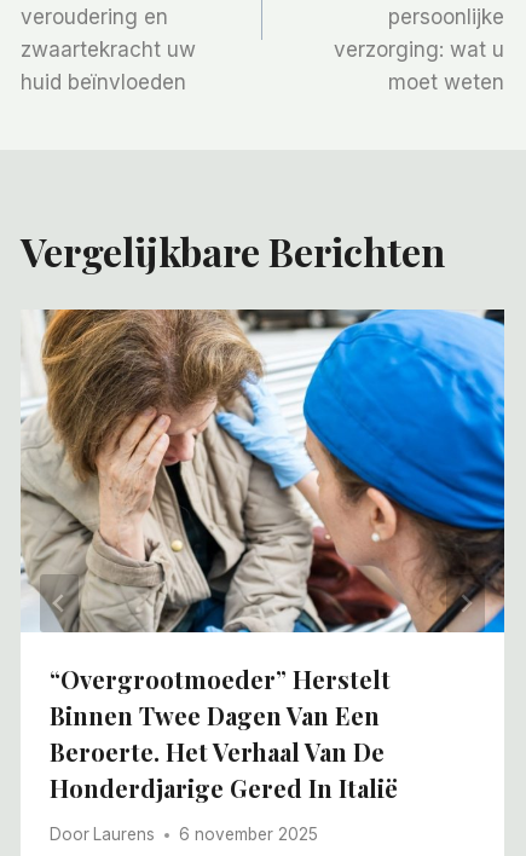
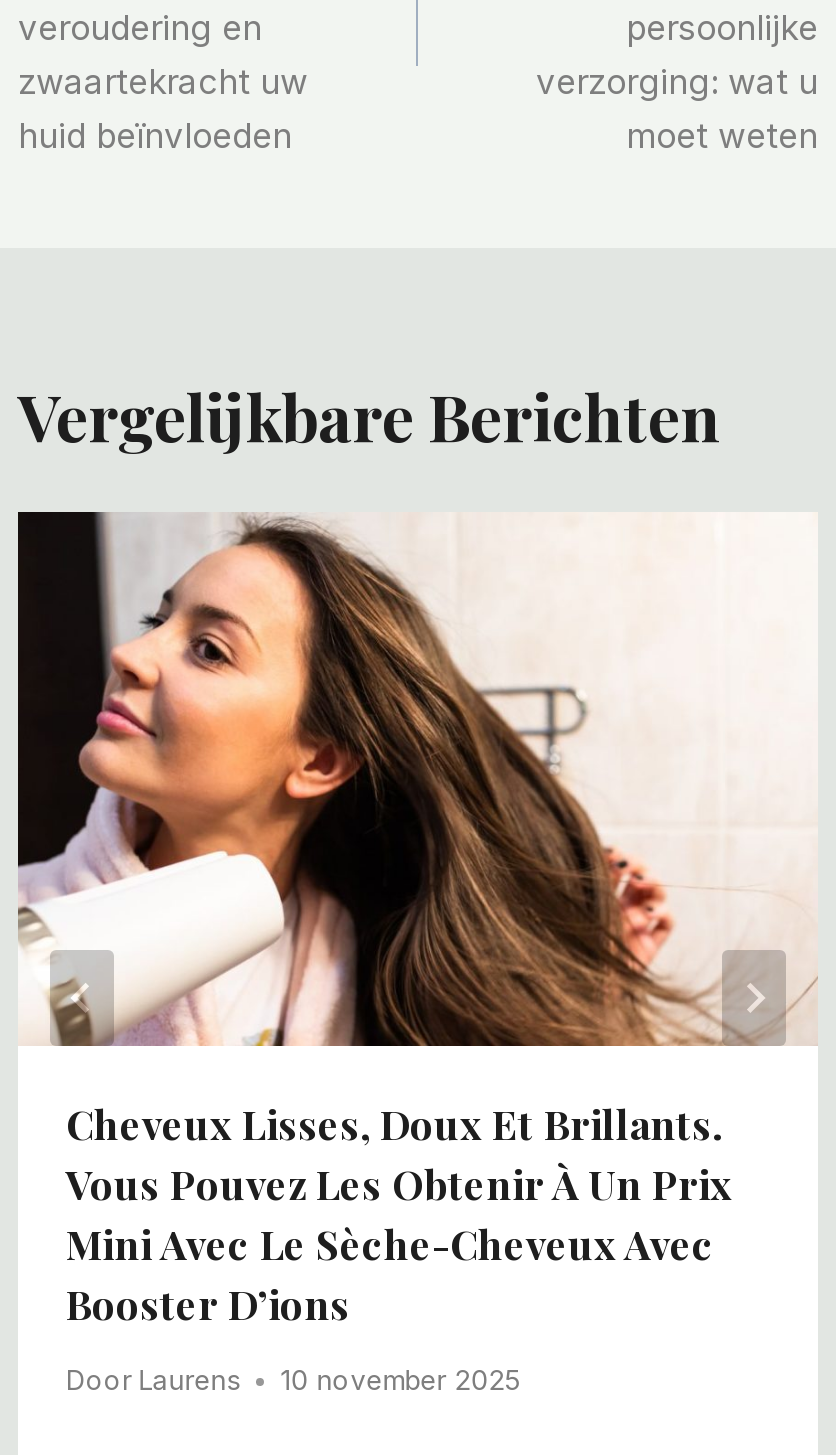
[19,308,505,804] [image] | “Overgrootmoeder” Herstelt | Binnen Twee Dagen Van Een | Beroerte. Het Verhaal Van De | Honderdjarige Gered In Italië -> [16,510,818,1329] [image] | Cheveux Lisses, Doux Et Brillants. | Vous Pouvez Les Obtenir À Un Prix | Mini Avec Le Sèche-Cheveux Avec | Booster D’ions
[50,825,318,844] Door Laurens 6 november 2025 -> [66,1364,520,1396] Door Laurens 10 november 2025

